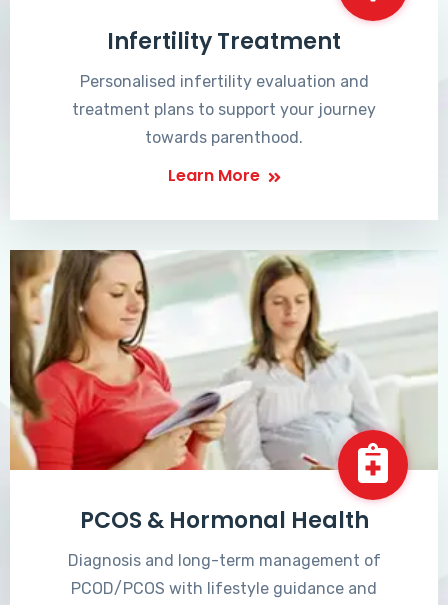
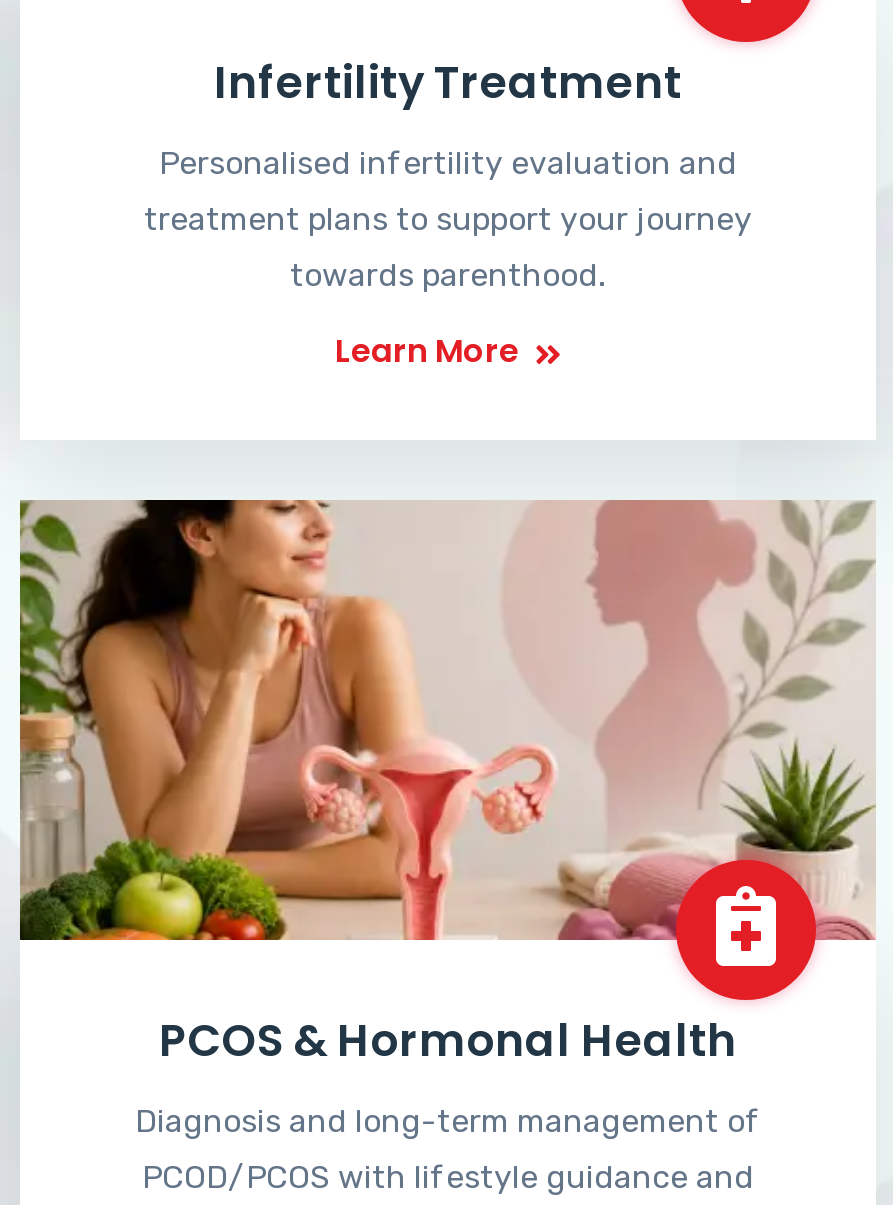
[9,249,437,471] [image] -> [18,498,876,942] [image]

